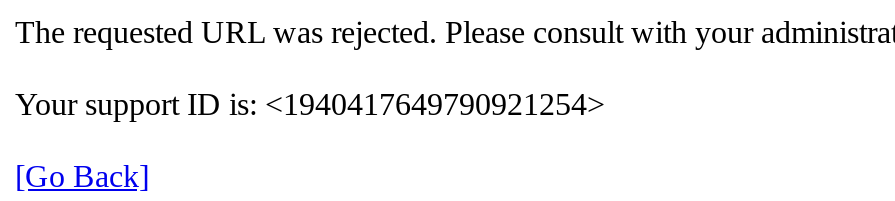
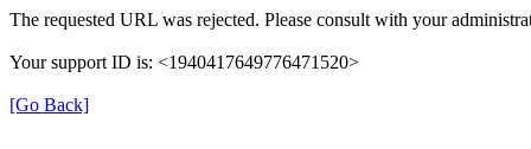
[15,87,605,121] Your support ID is: <1940417649790921254> -> [9,52,359,72] Your support ID is: <1940417649776471520>

